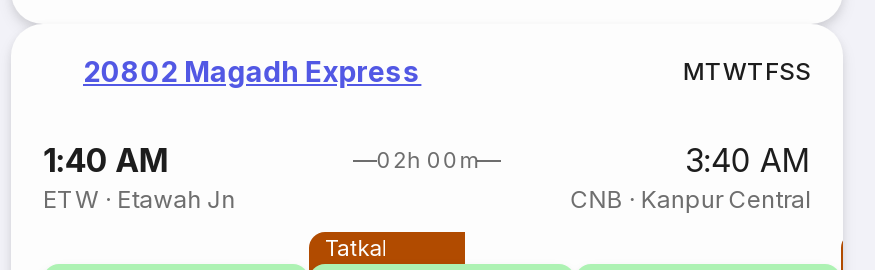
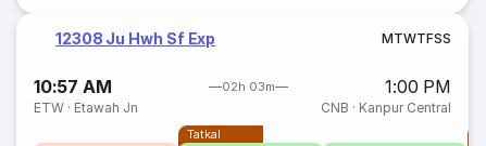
[83,54,421,88] 20802 Magadh Express -> [55,29,216,48] 12308 Ju Hwh Sf Exp
[43,140,811,180] 1:40 AM | 02h 00m | 3:40 AM -> [34,76,451,97] 10:57 AM | 02h 03m | 1:00 PM

